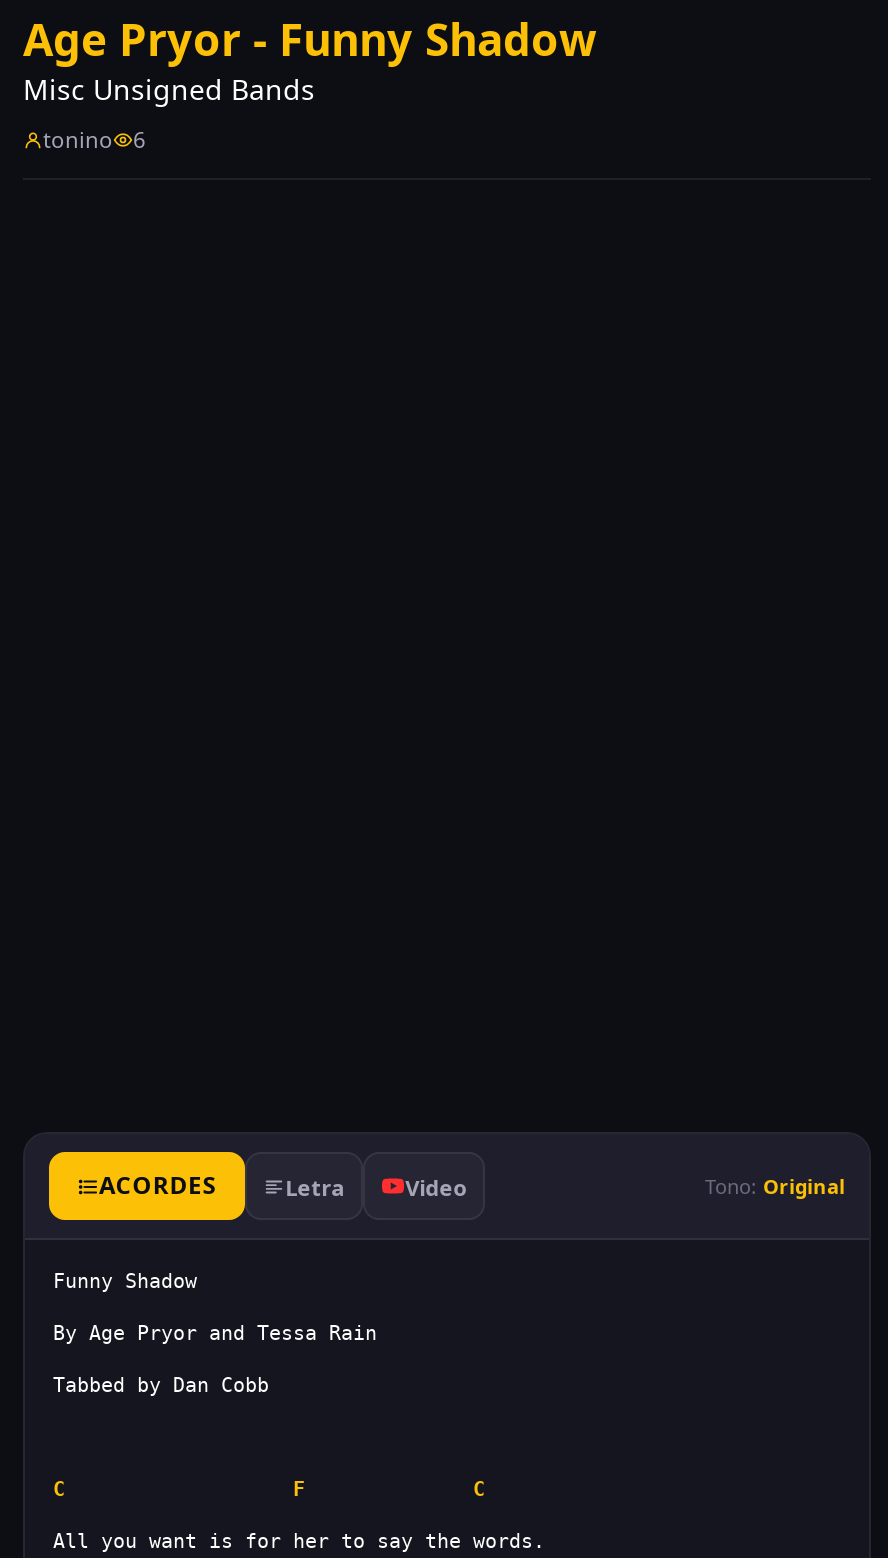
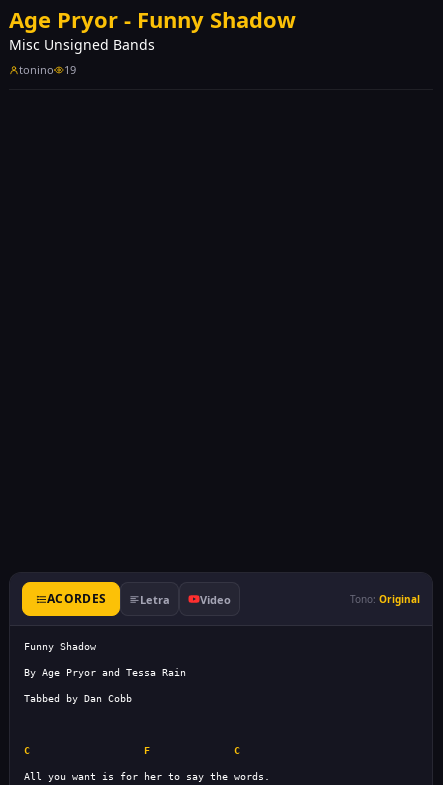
[43,124,145,154] tonino 6 -> [19,62,76,77] tonino 19

